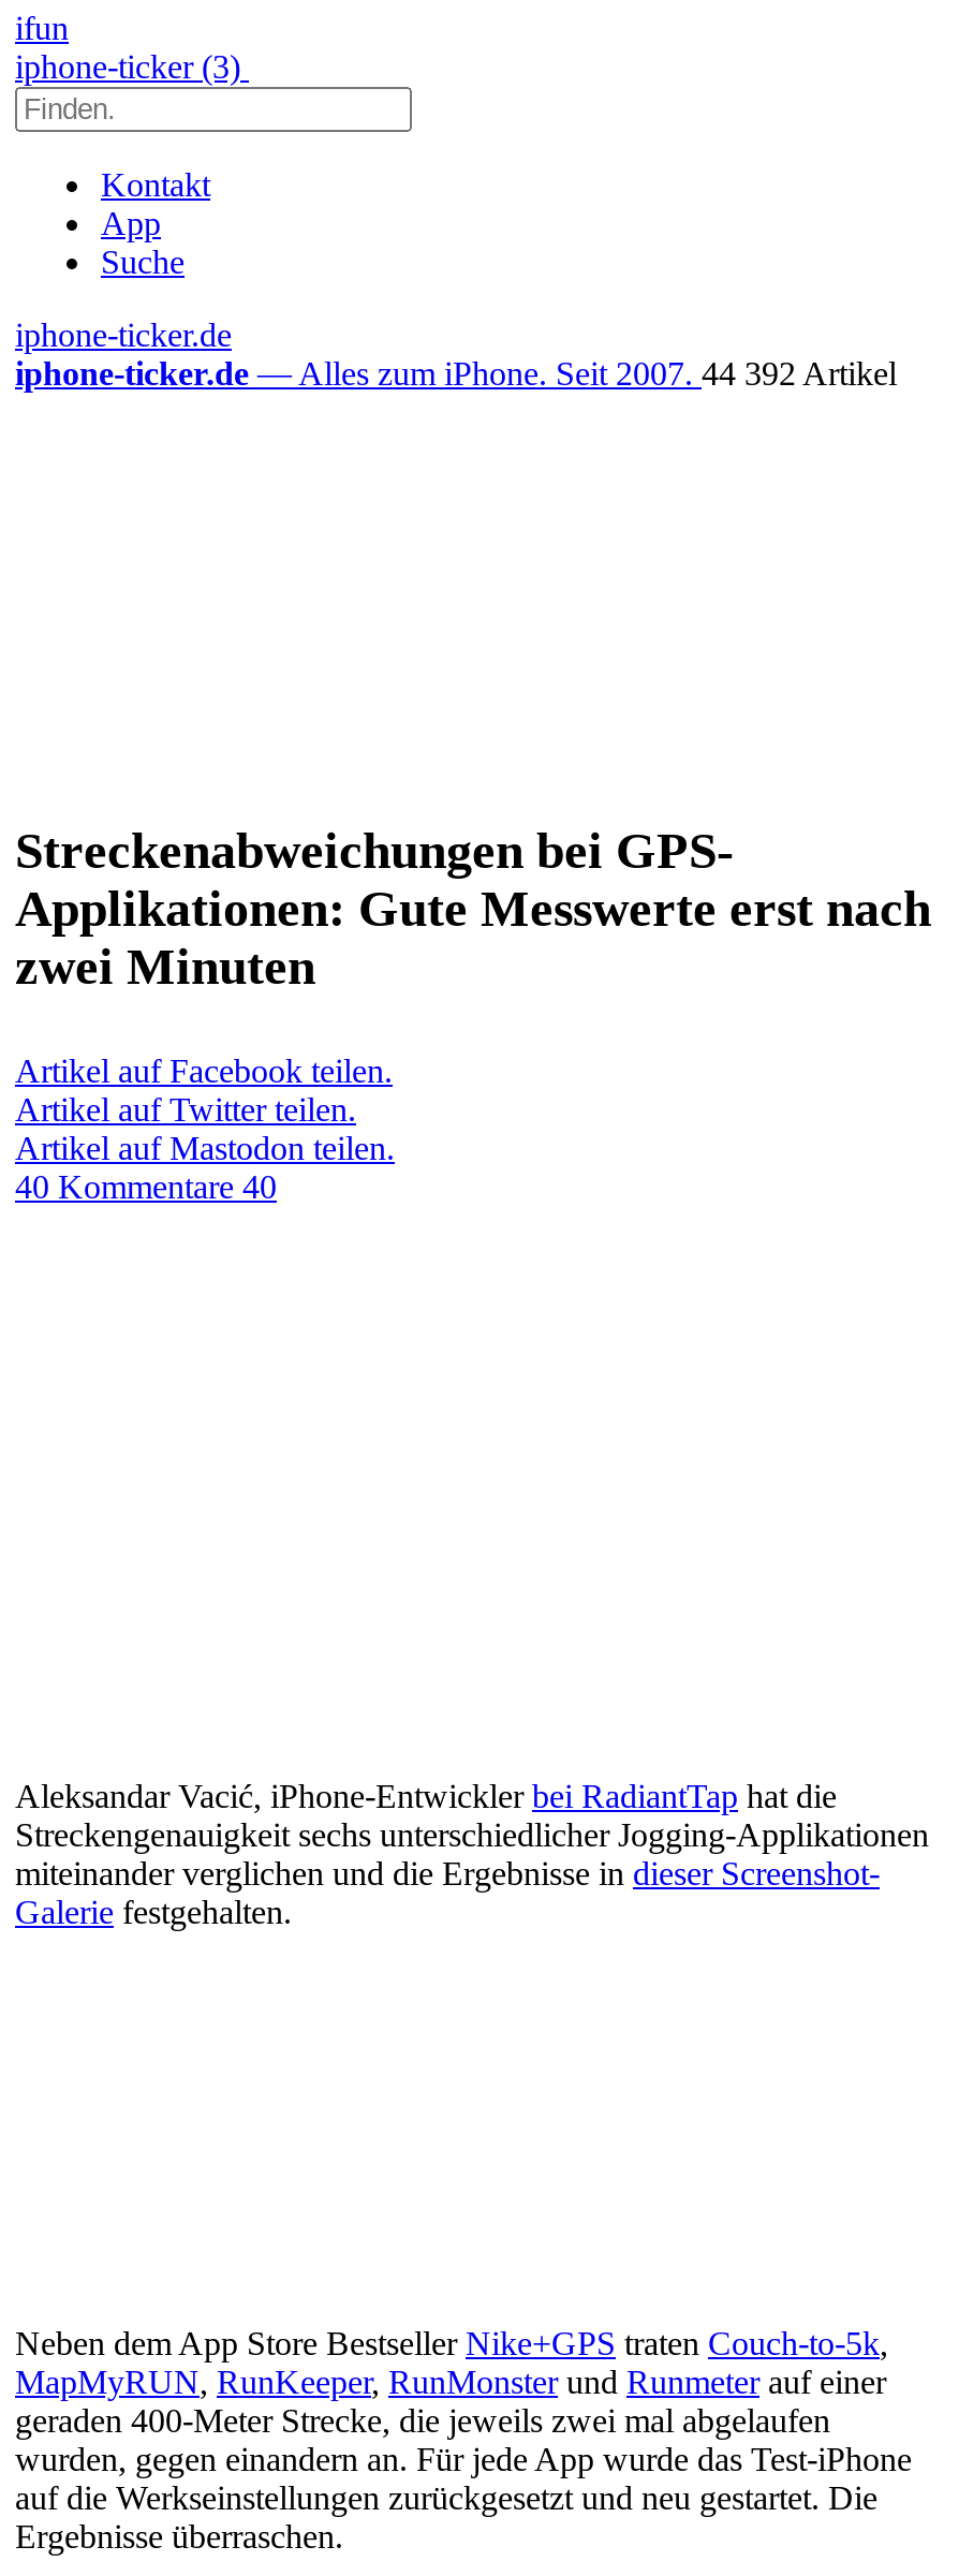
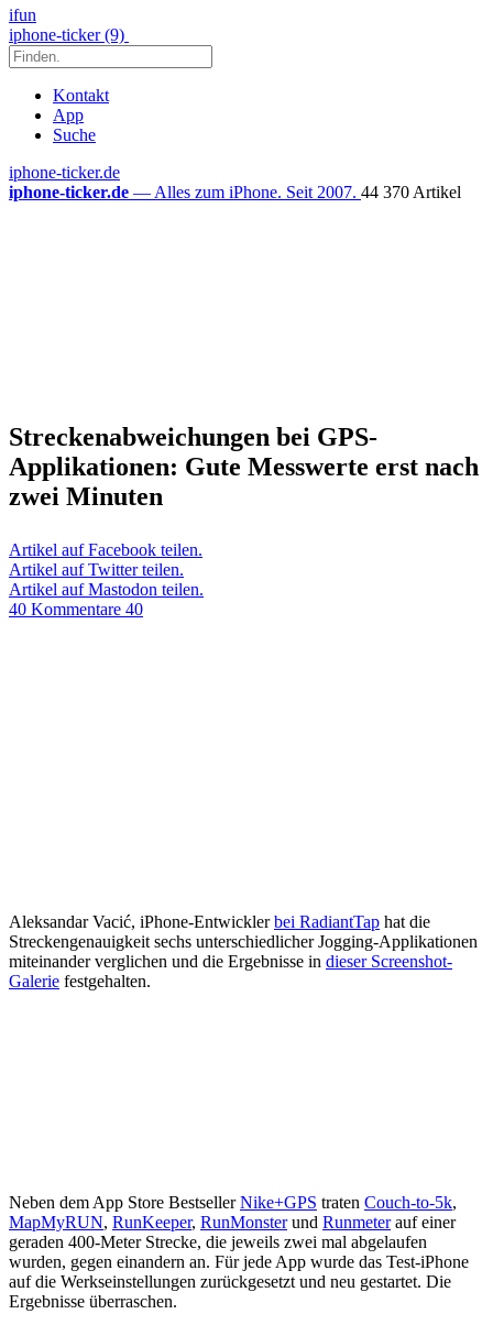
[15,48,249,85] iphone-ticker (3) -> [9,25,129,44] iphone-ticker (9)
[15,355,897,392] iphone-ticker.de — Alles zum iPhone. Seit 2007. 44 392 Artikel -> [9,183,461,201] iphone-ticker.de — Alles zum iPhone. Seit 2007. 44 370 Artikel

